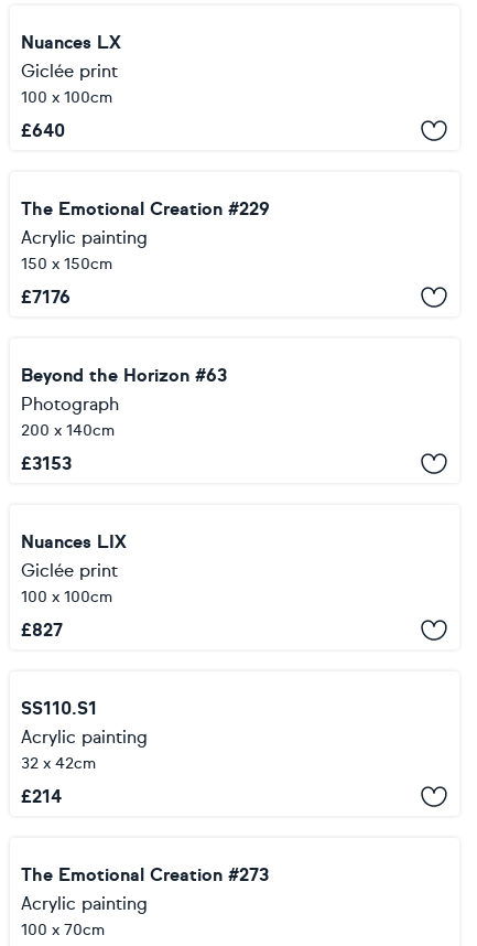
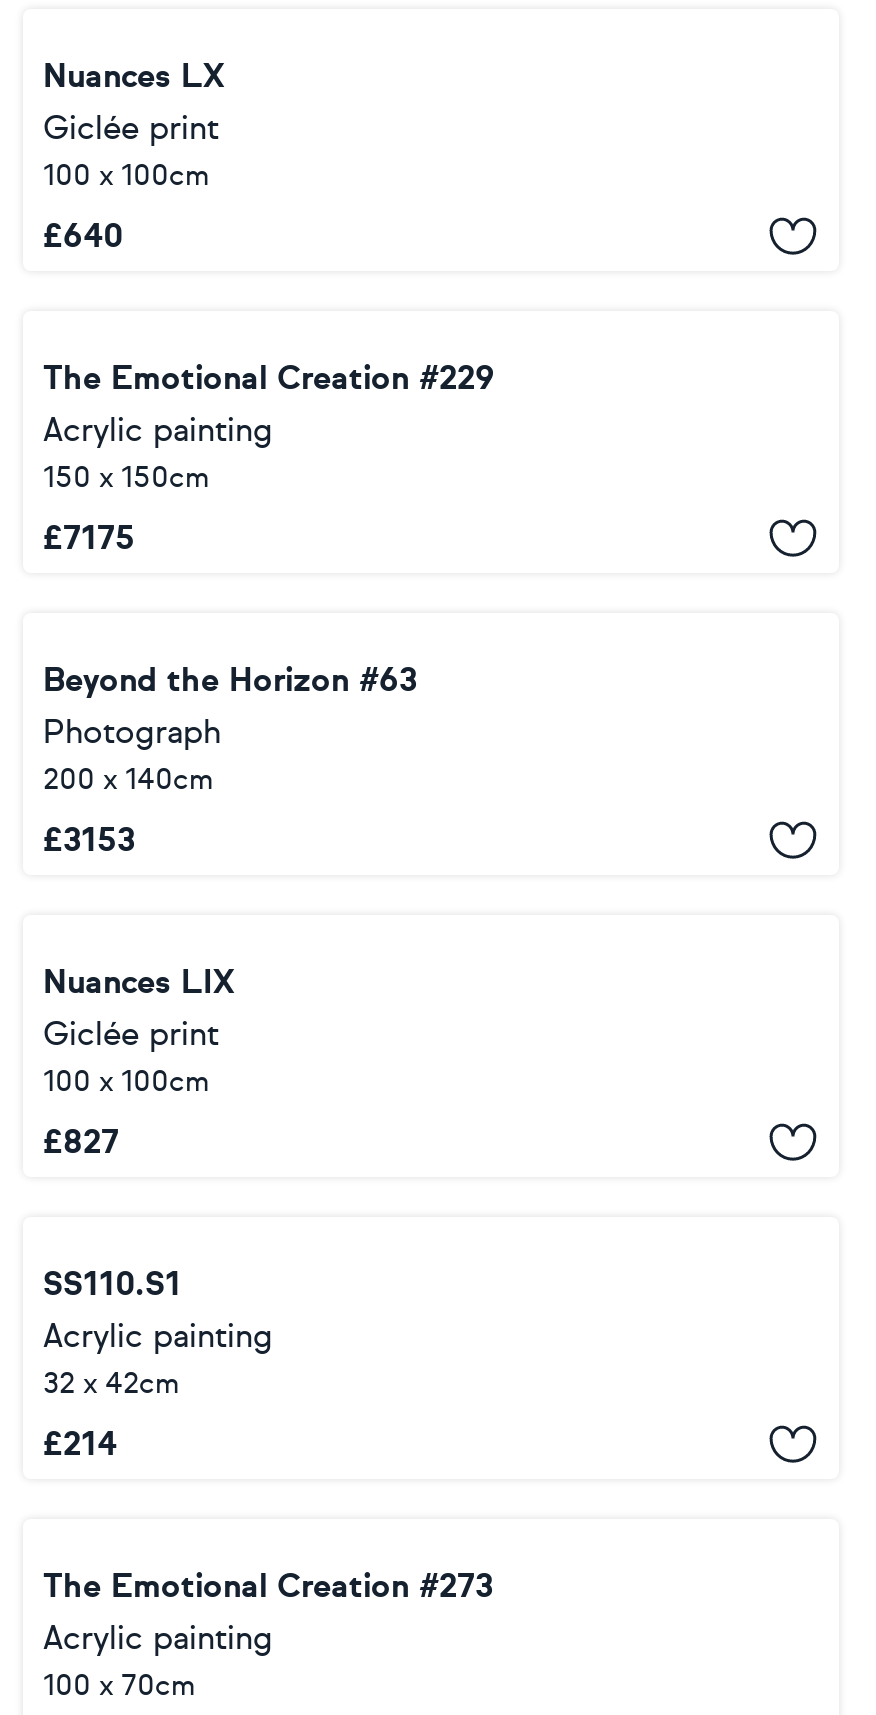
[21,287,71,308] £7176 -> [43,519,135,557] £7175

